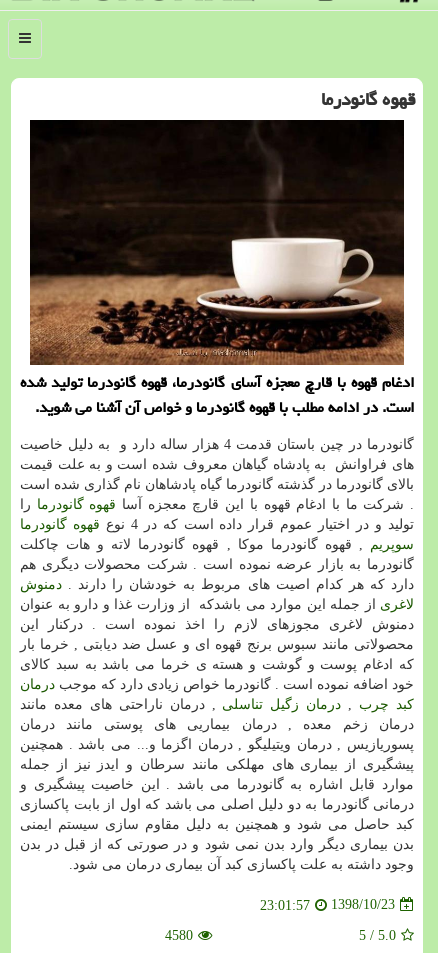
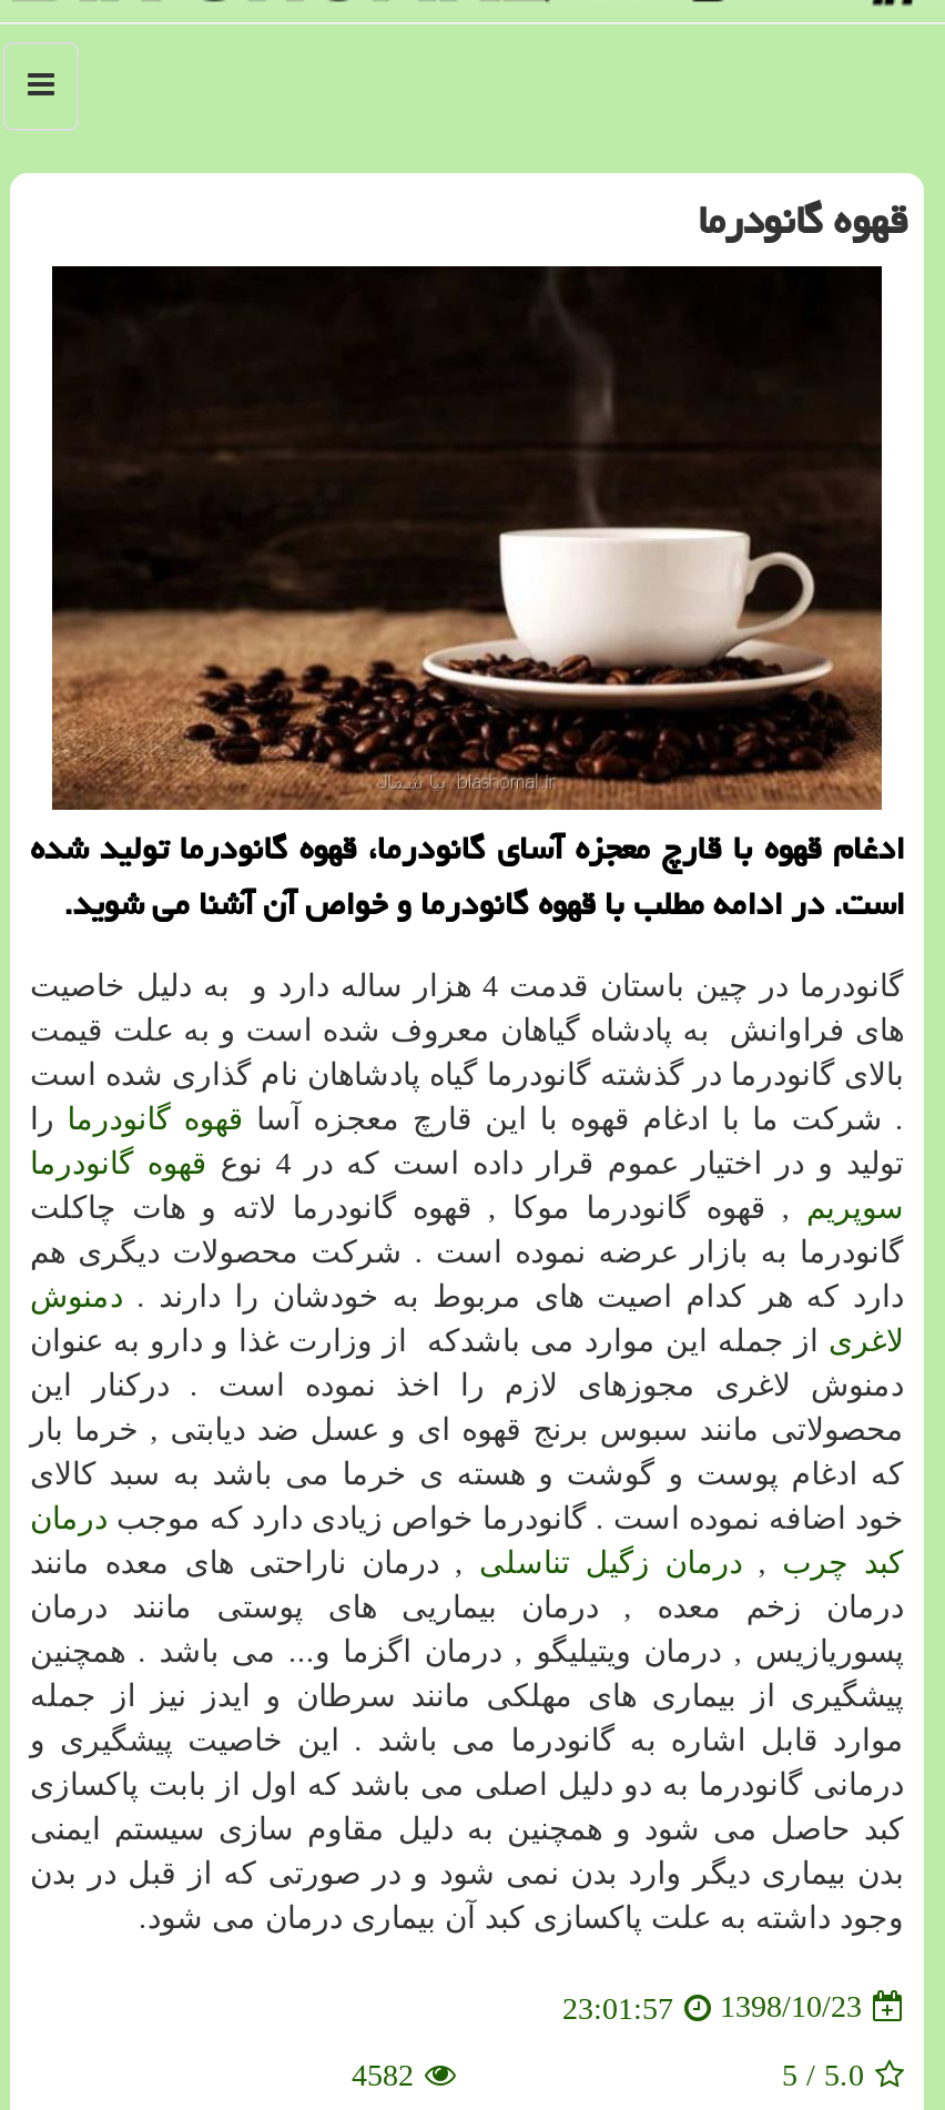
[165,928,193,943] 4580 -> [352,2059,414,2092] 4582

